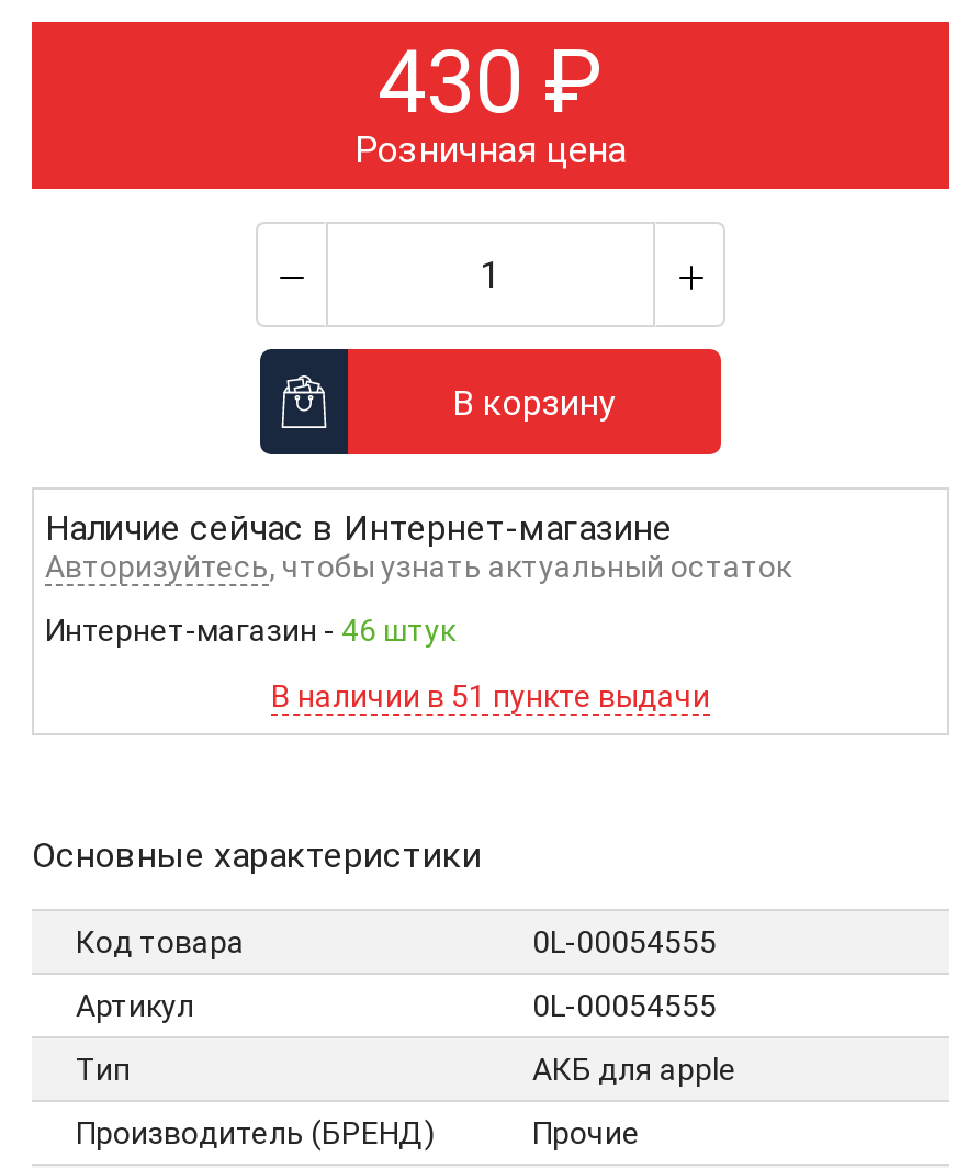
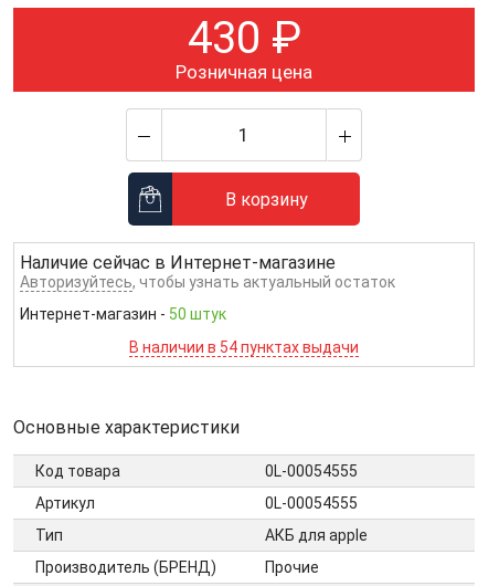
[45,613,455,648] Интернет-магазин - 46 штук -> [20,305,226,323] Интернет-магазин - 50 штук
[271,679,710,714] В наличии в 51 пункте выдачи -> [129,338,359,356] В наличии в 54 пунктах выдачи

